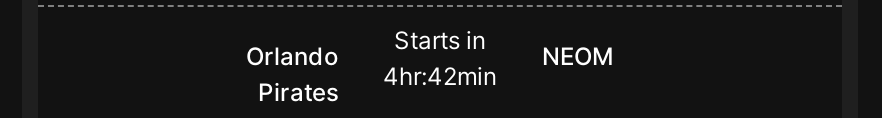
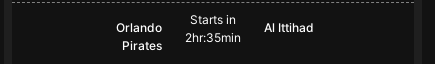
[542,41,614,71] NEOM -> [264,20,314,35] Al Ittihad
[383,61,497,91] 4hr:42min -> [185,30,241,45] 2hr:35min

